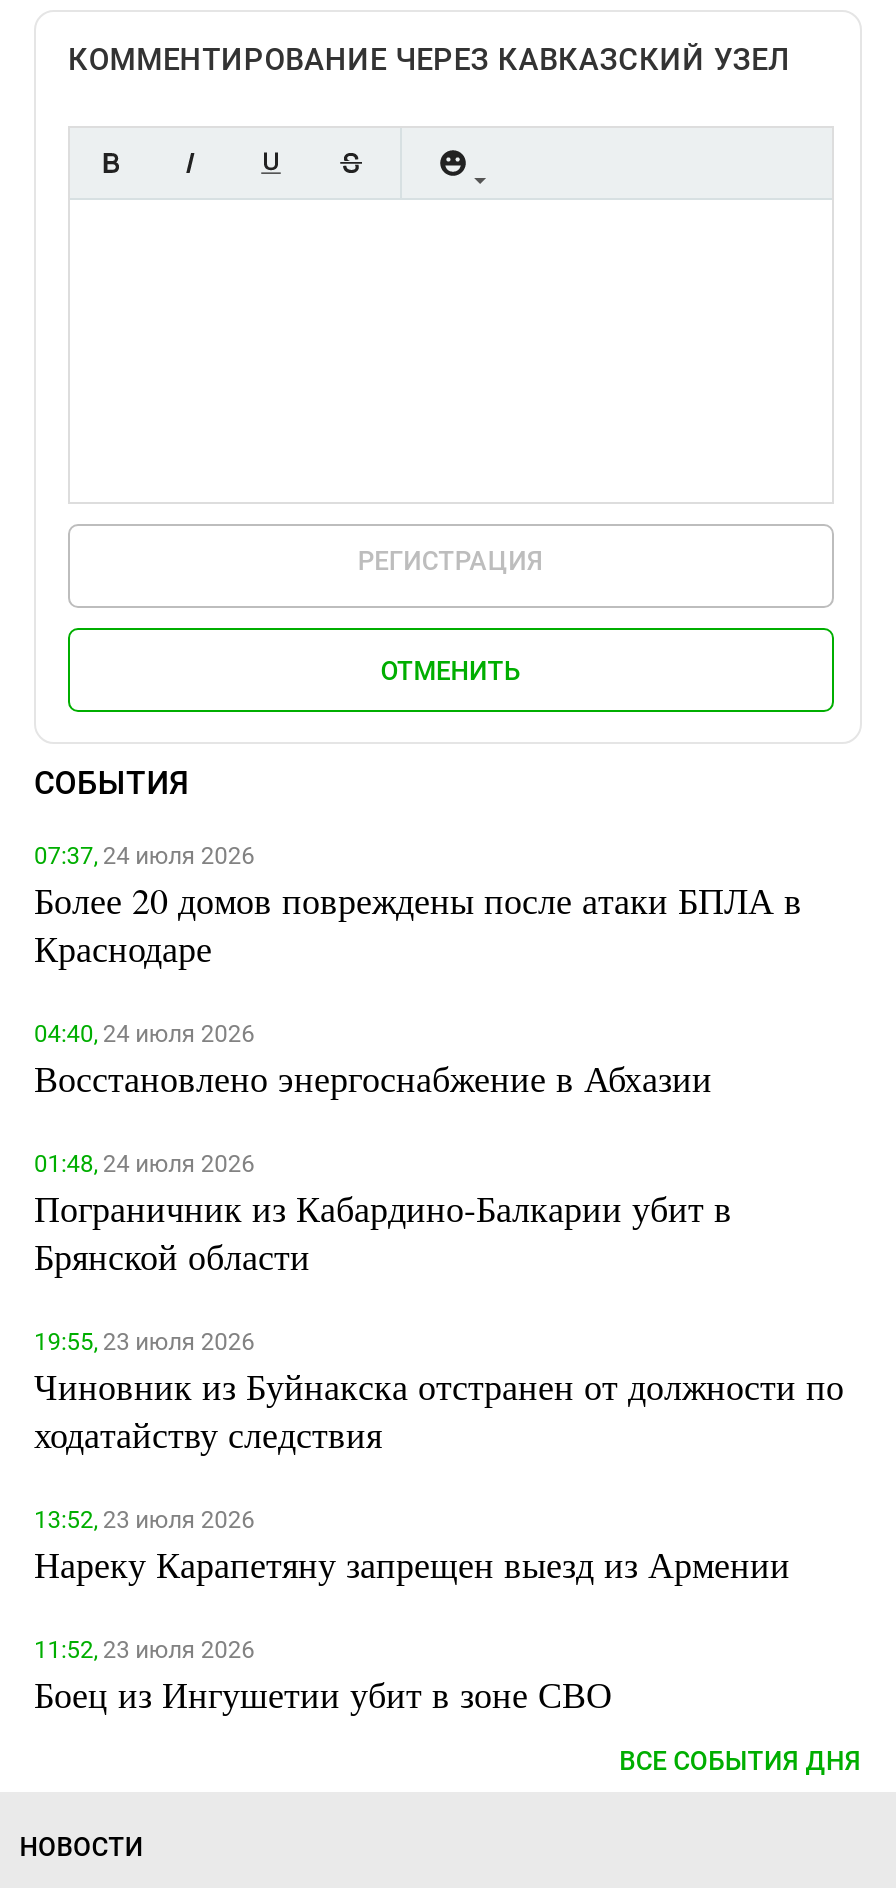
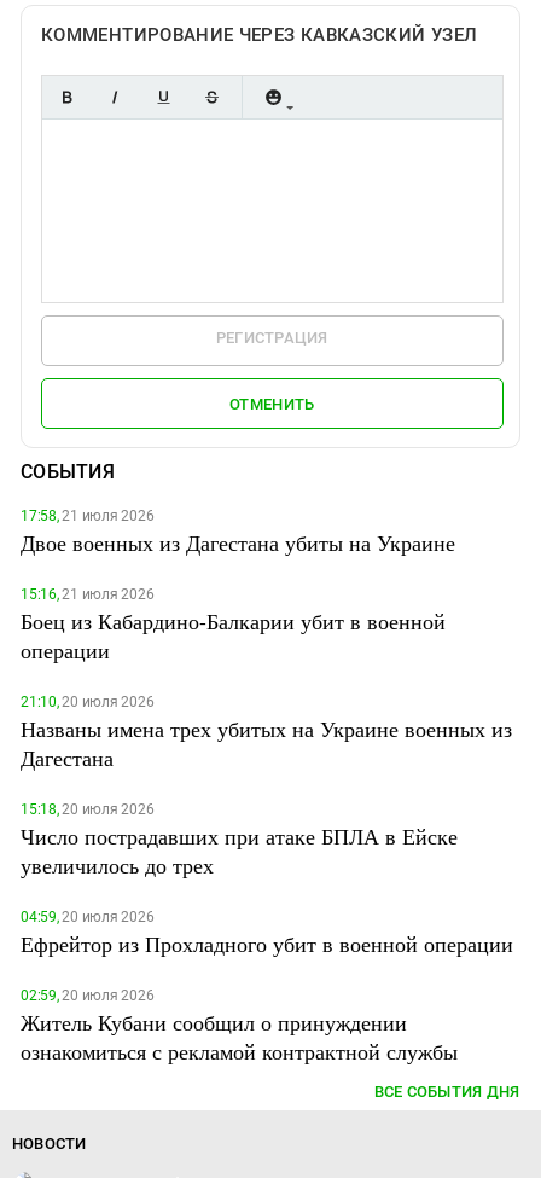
[34,842,802,972] 07:37, 24 июля 2026 | Более 20 домов повреждены после атаки БПЛА в | Краснодаре -> [21,507,455,557] 17:58, 21 июля 2026 | Двое военных из Дагестана убиты на Украине
[34,1020,712,1102] 04:40, 24 июля 2026 | Восстановлено энергоснабжение в Абхазии -> [21,586,446,665] 15:16, 21 июля 2026 | Боец из Кабардино-Балкарии убит в военной | операции
[34,1150,732,1280] 01:48, 24 июля 2026 | Пограничник из Кабардино-Балкарии убит в | Брянской области -> [21,694,512,772] 21:10, 20 июля 2026 | Названы имена трех убитых на Украине военных из | Дагестана
[34,1328,844,1458] 19:55, 23 июля 2026 | Чиновник из Буйнакска отстранен от должности по | ходатайству следствия -> [21,801,458,880] 15:18, 20 июля 2026 | Число пострадавших при атаке БПЛА в Ейске | увеличилось до трех
[34,1506,790,1588] 13:52, 23 июля 2026 | Нареку Карапетяну запрещен выезд из Армении -> [21,909,513,958] 04:59, 20 июля 2026 | Ефрейтор из Прохладного убит в военной операции
[34,1636,612,1718] 11:52, 23 июля 2026 | Боец из Ингушетии убит в зоне СВО -> [21,987,458,1066] 02:59, 20 июля 2026 | Житель Кубани сообщил о принуждении | ознакомиться с рекламой контрактной службы

